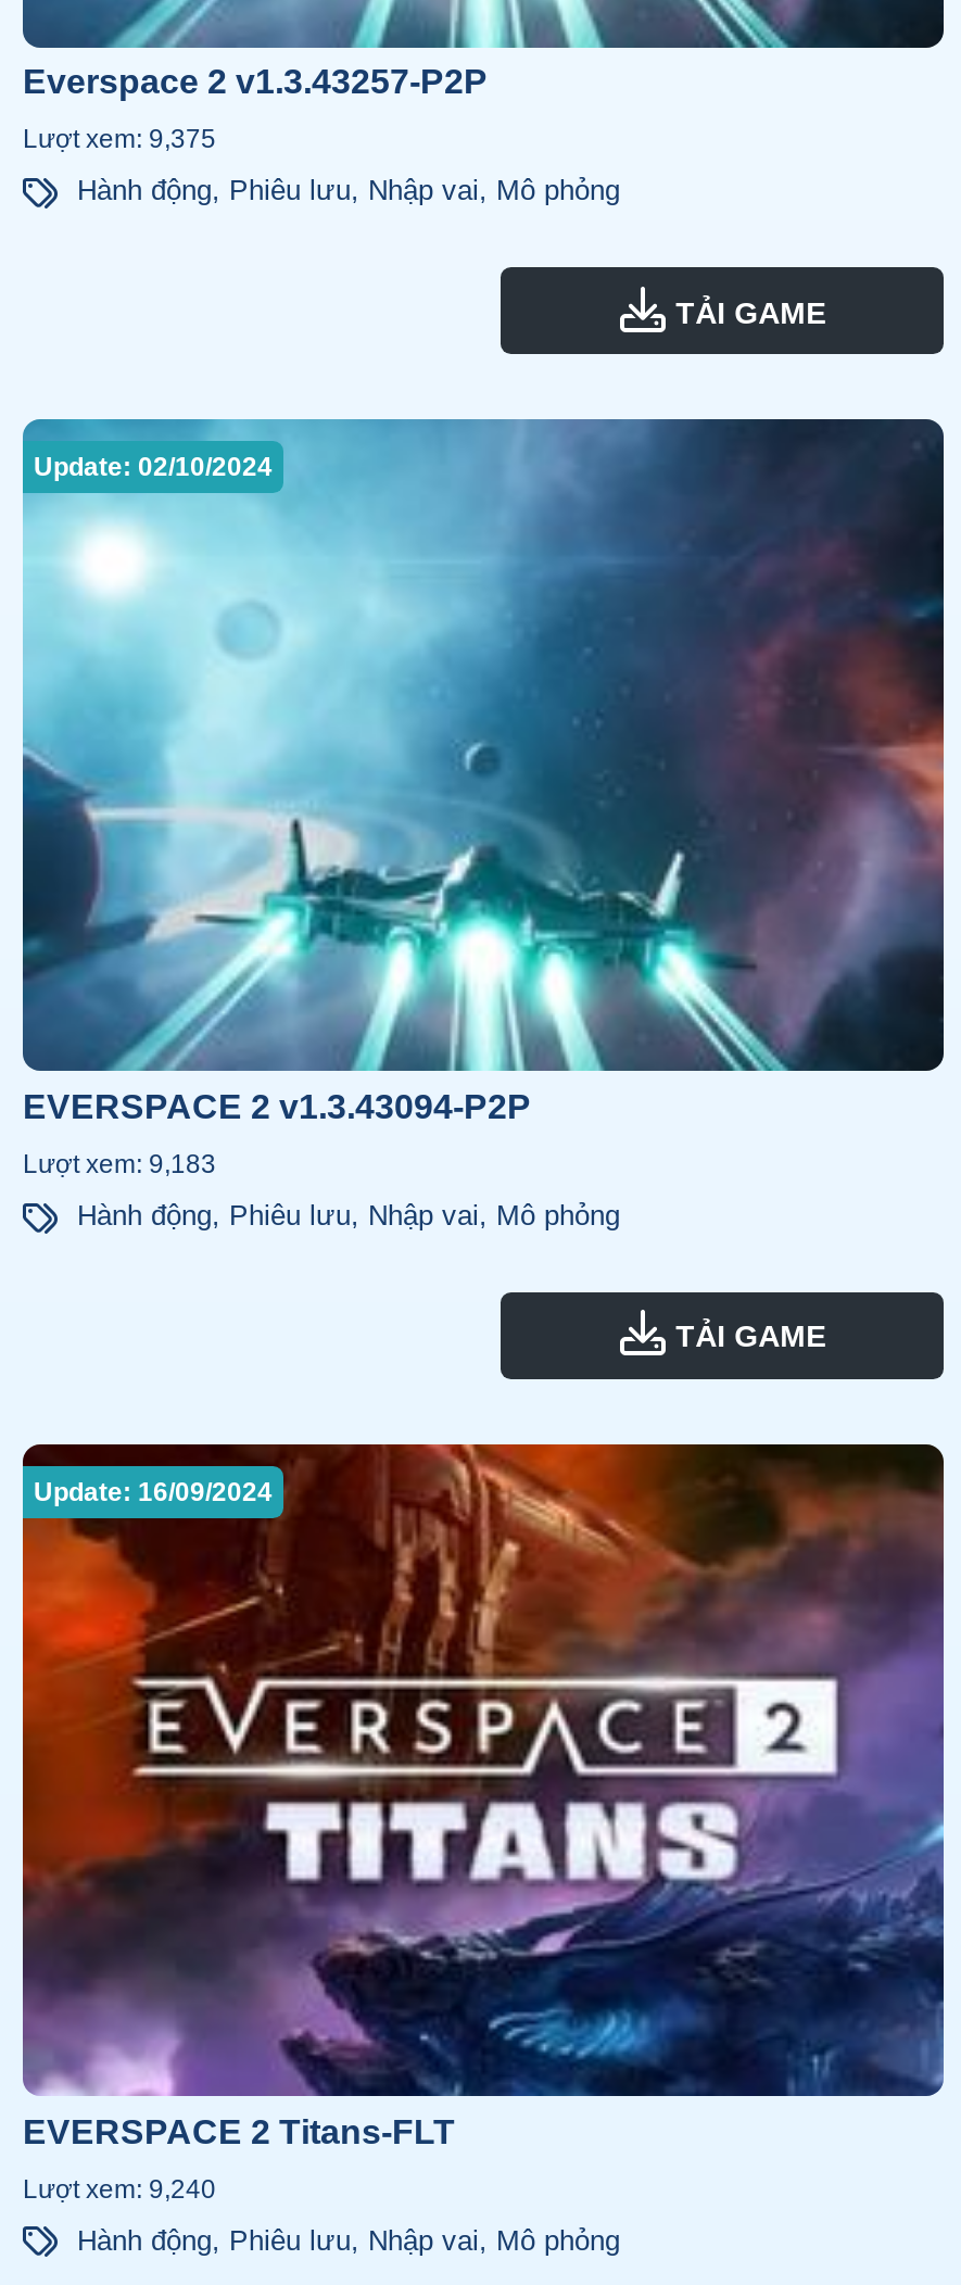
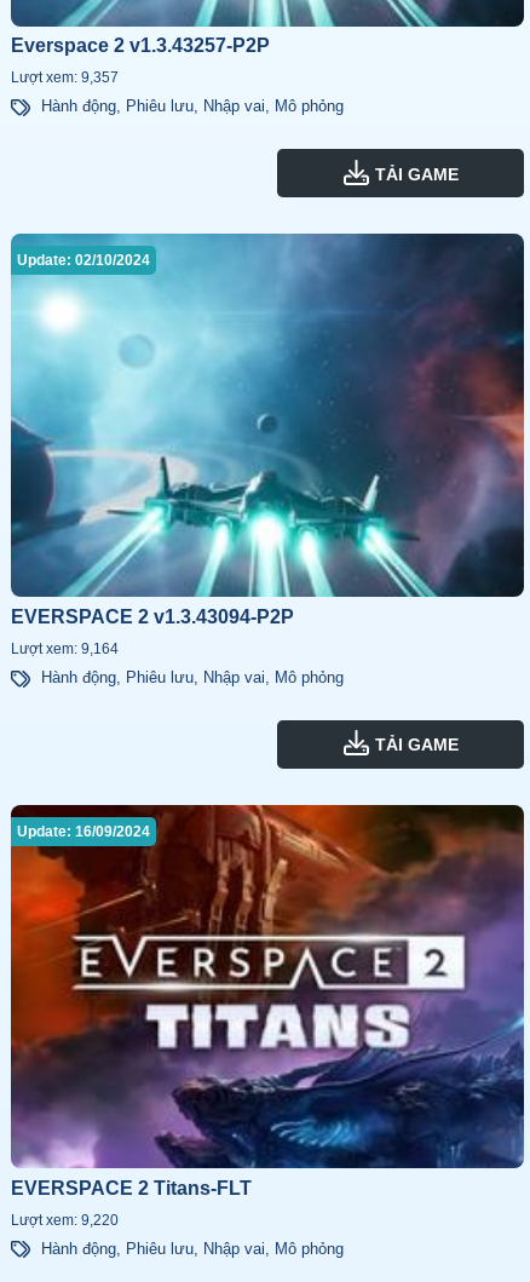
[23,125,216,155] Lượt xem: 9,375 -> [11,69,119,86] Lượt xem: 9,357
[23,1149,216,1179] Lượt xem: 9,183 -> [11,640,119,657] Lượt xem: 9,164
[23,2173,216,2204] Lượt xem: 9,240 -> [11,1211,119,1228] Lượt xem: 9,220

